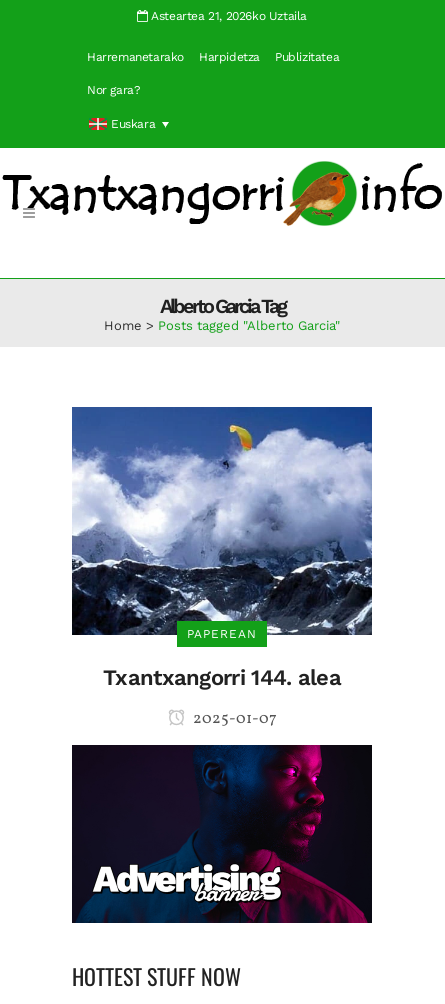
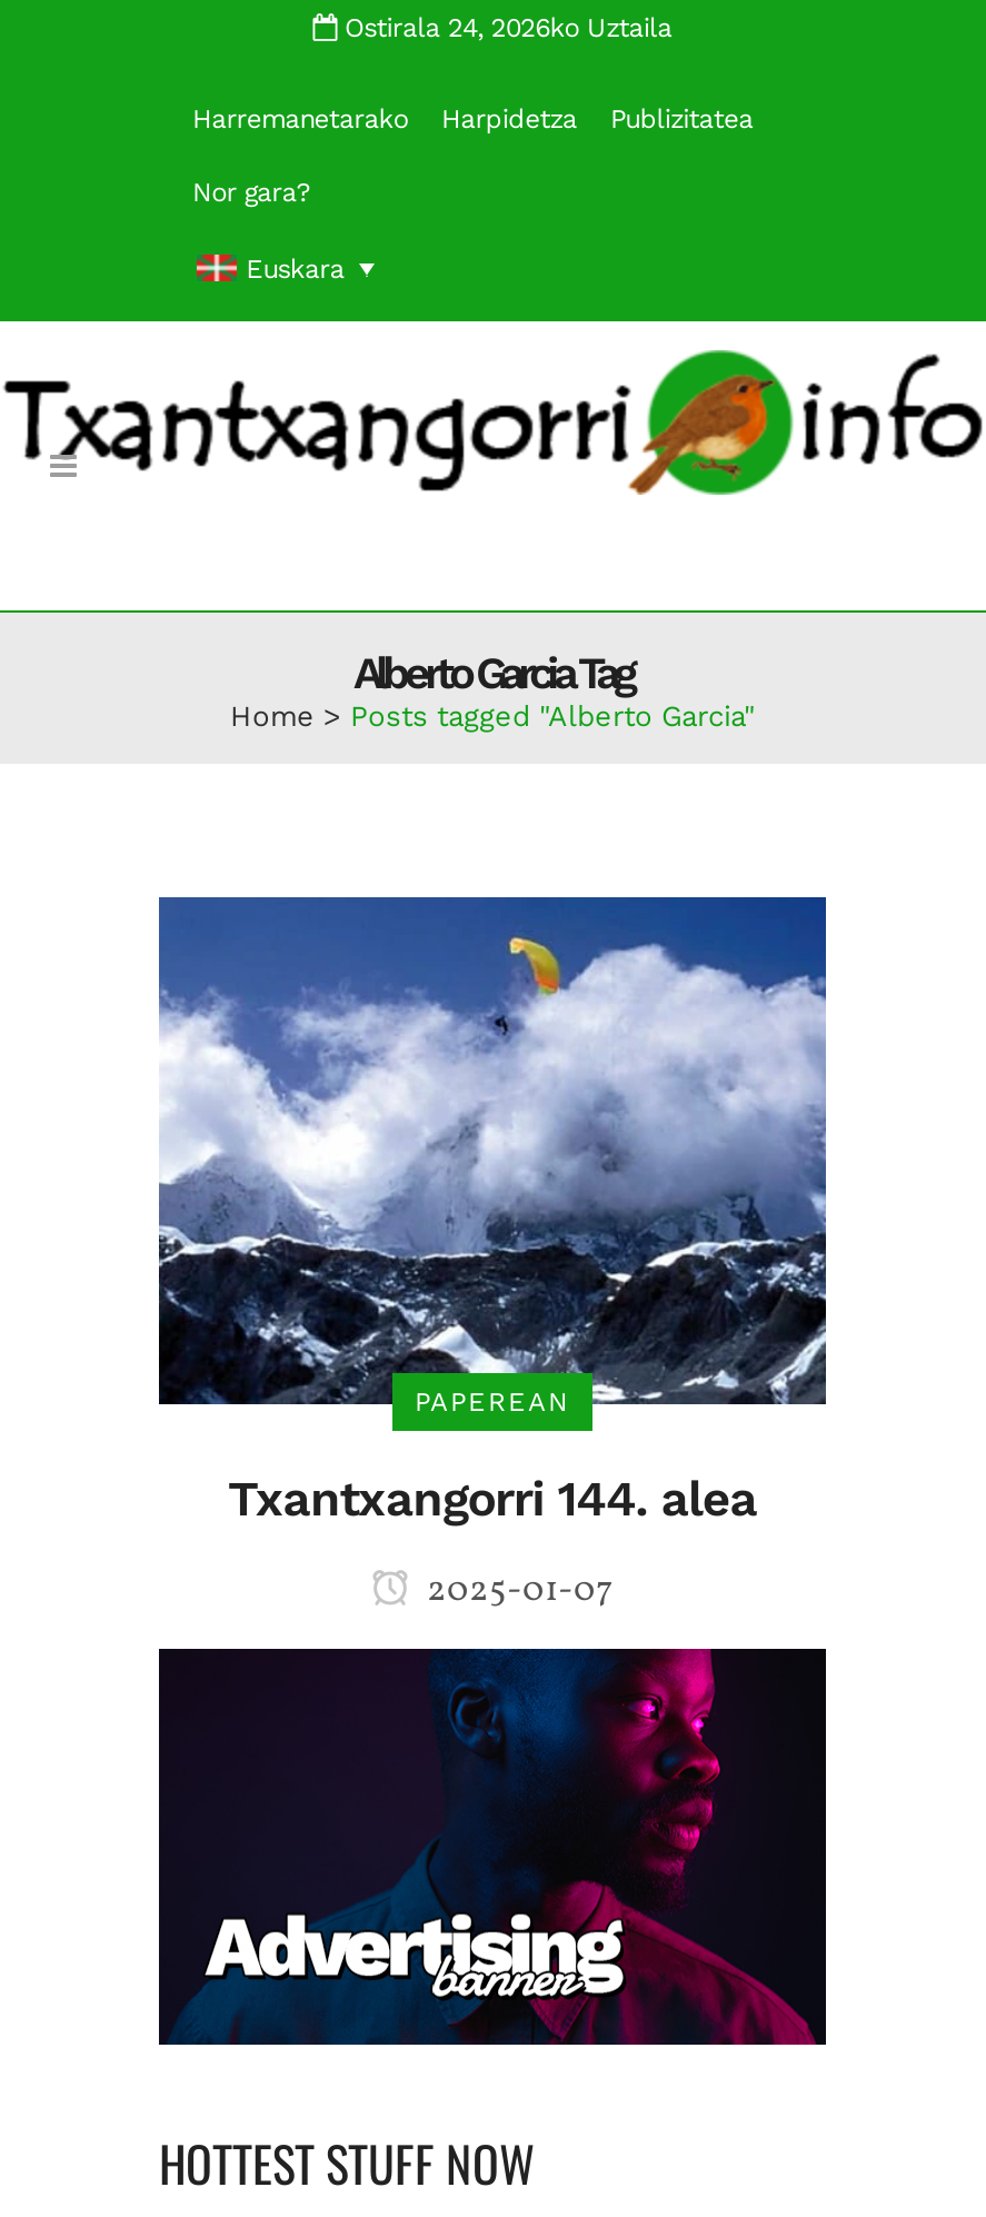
[148,9,307,23] Asteartea 21, 2026ko Uztaila -> [337,12,672,43] Ostirala 24, 2026ko Uztaila

